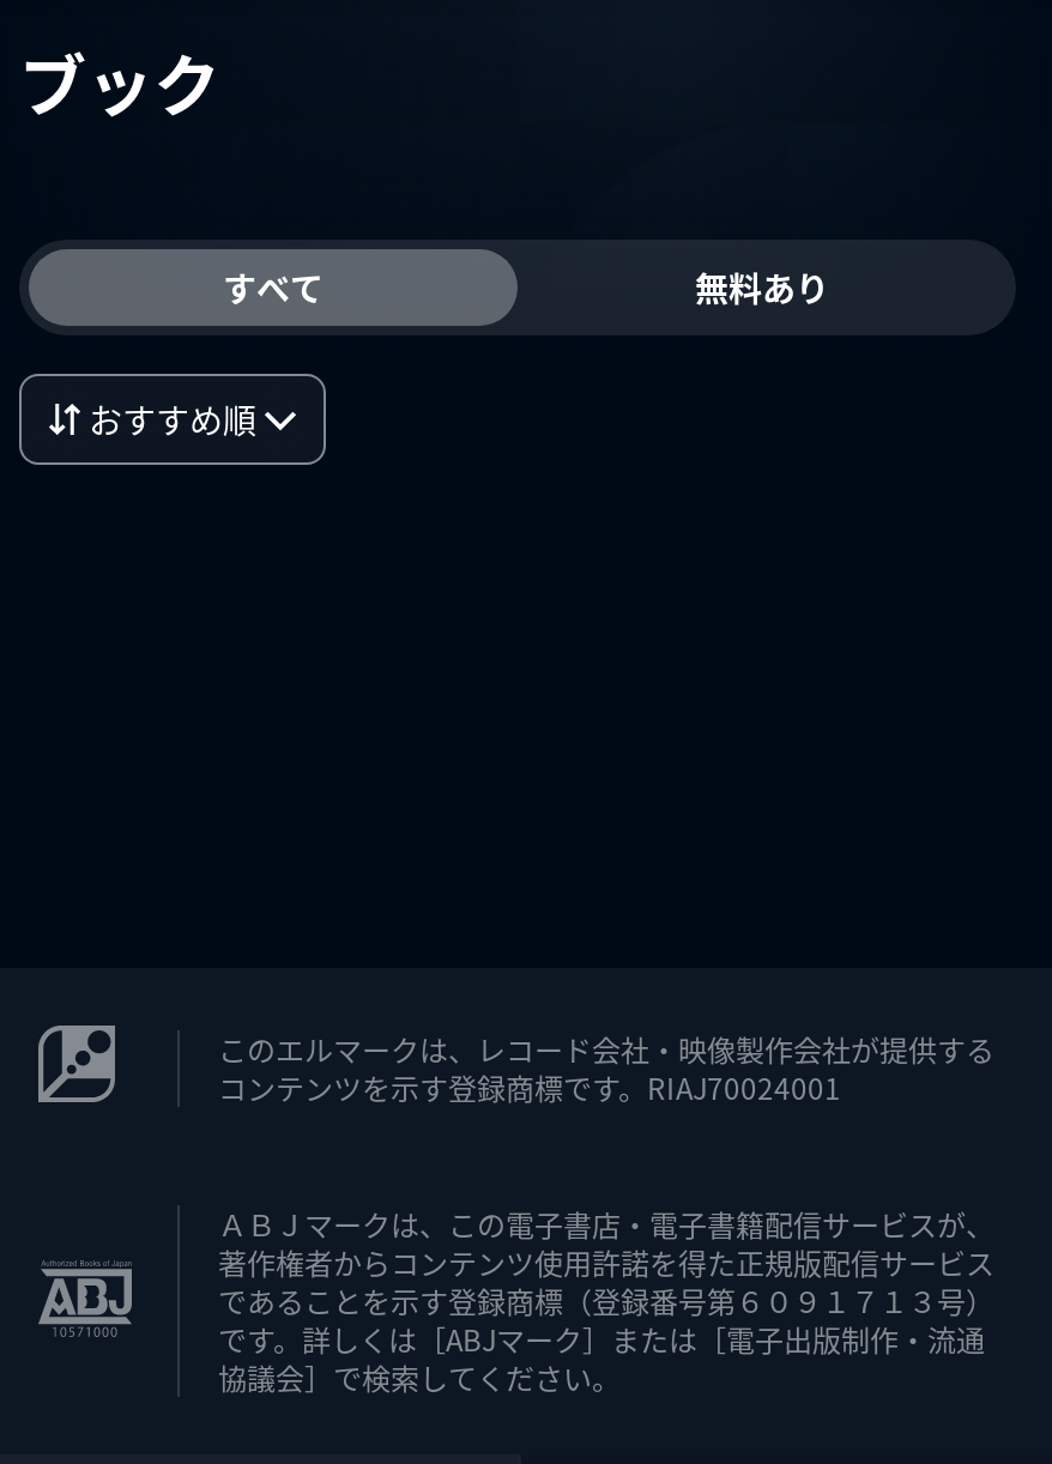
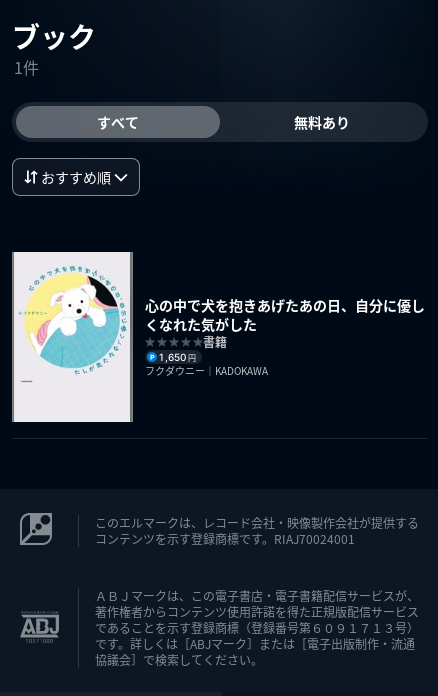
none -> [14,55,39,79] 1件
none -> [11,251,425,423] [image] | 心の中で犬を抱きあげたあの日、自分に優し | くなれた気がした | 書籍 | 1,650円 | フクダウニー｜KADOKAWA

